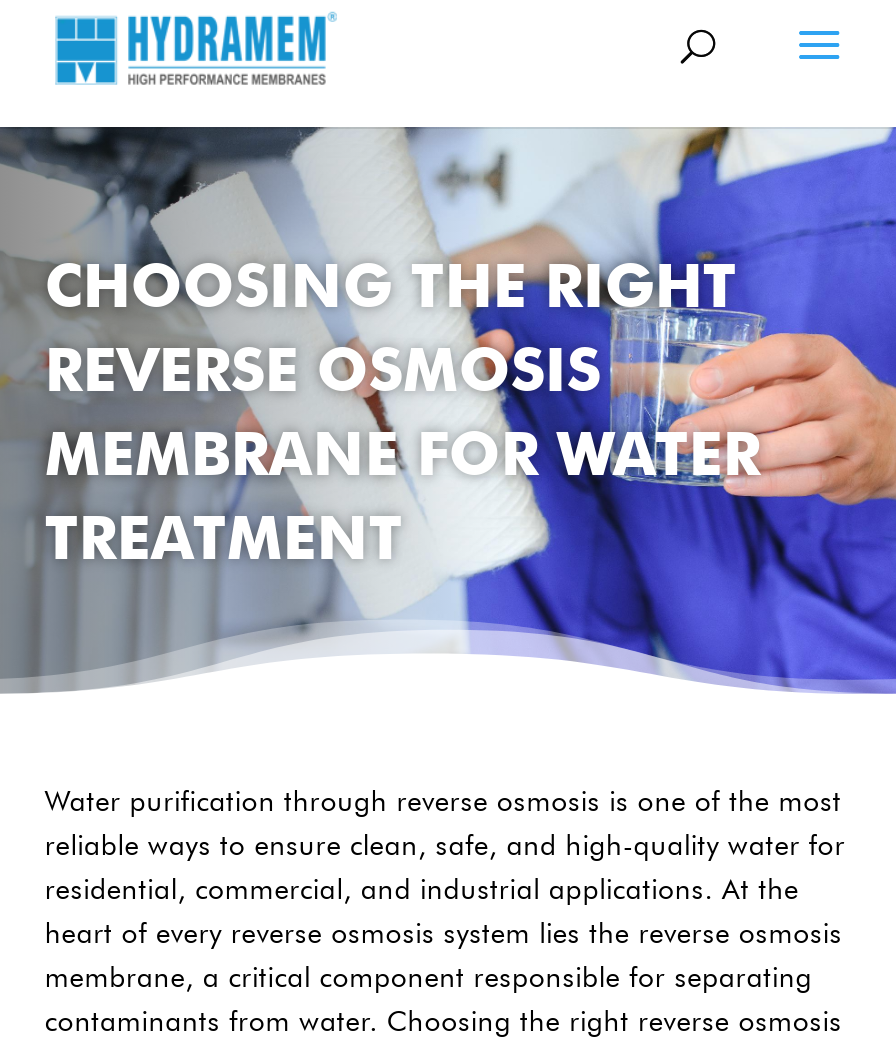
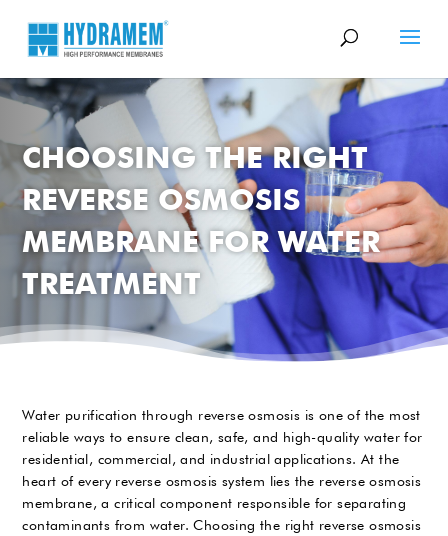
[6,621,890,695] [image] -> [3,325,445,362] [image]

